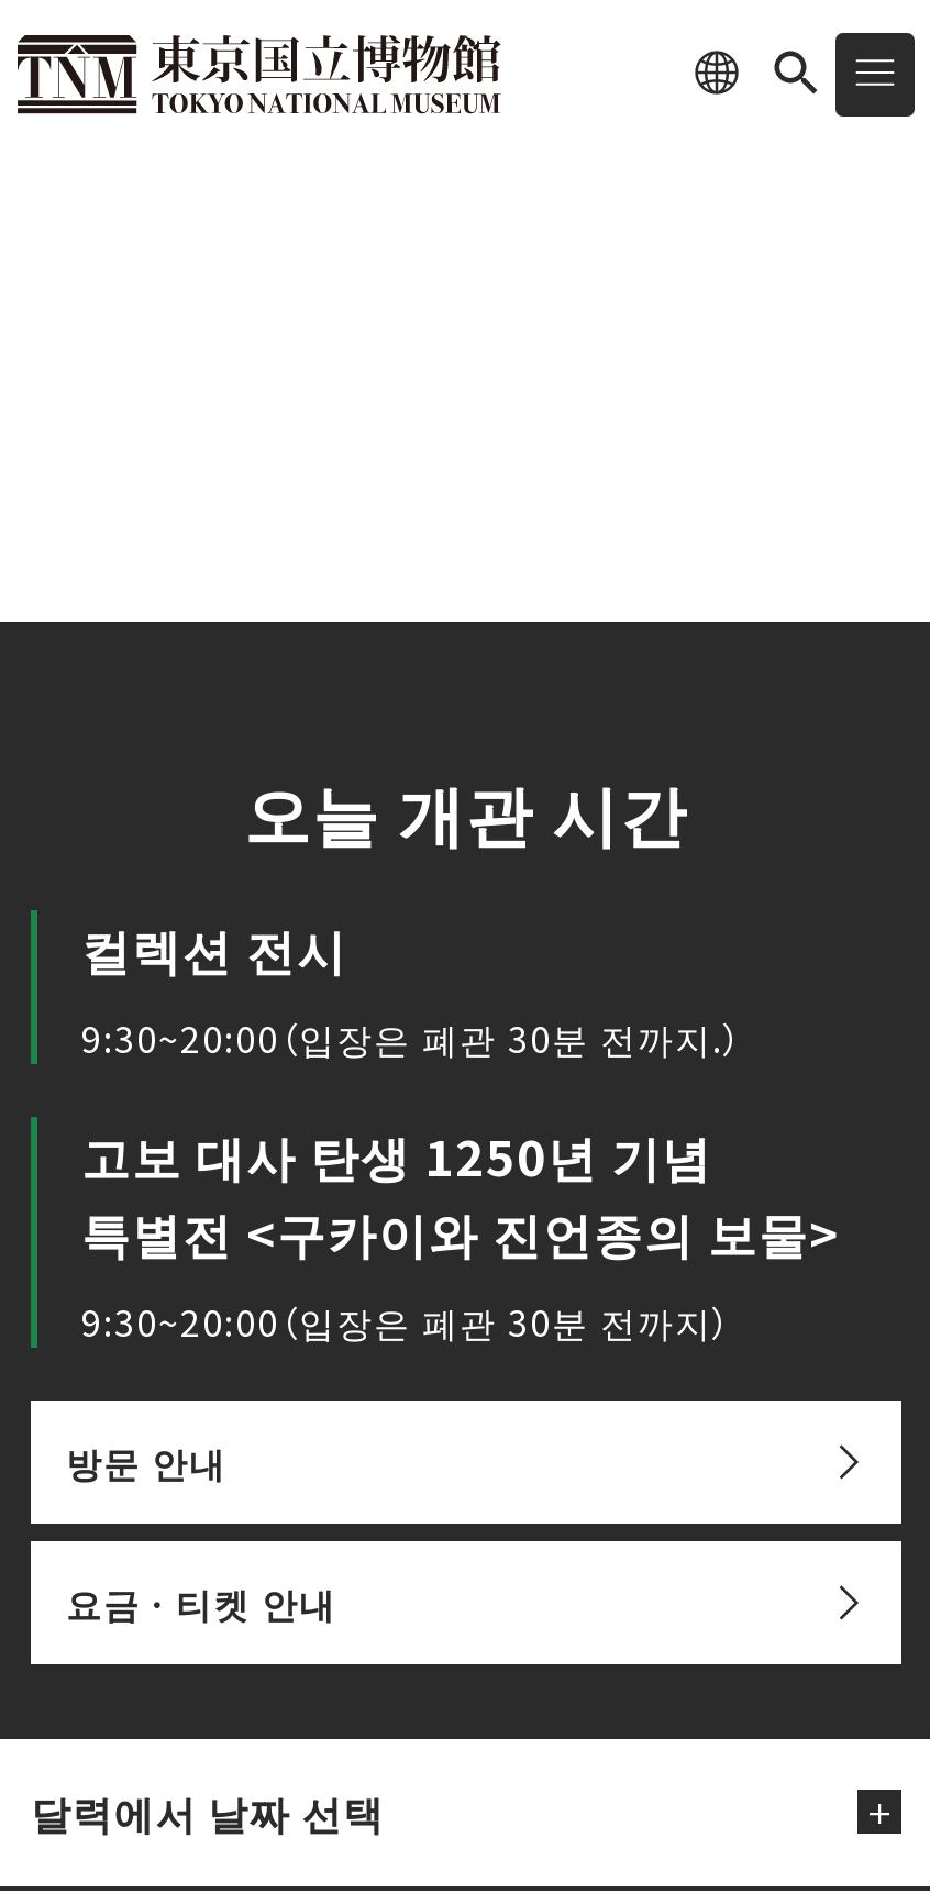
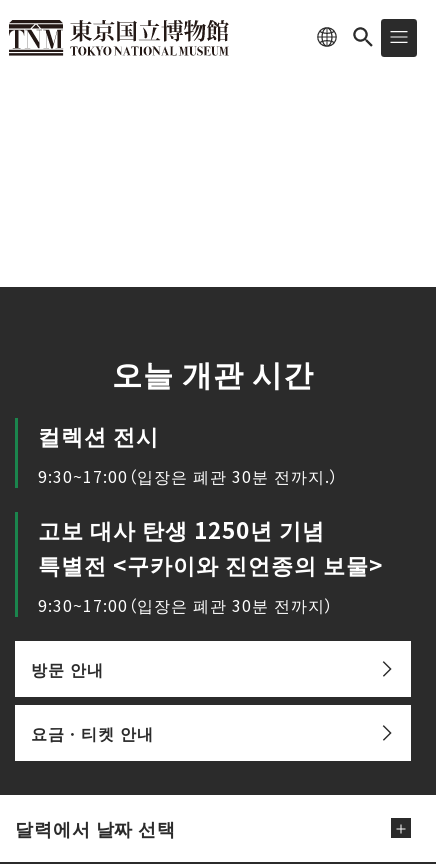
[81,1011,743,1064] 9:30~20:00（입장은 폐관 30분 전까지.） -> [38,464,339,488] 9:30~17:00（입장은 폐관 30분 전까지.）
[81,1295,732,1348] 9:30~20:00（입장은 폐관 30분 전까지） -> [38,593,334,617] 9:30~17:00（입장은 폐관 30분 전까지）

